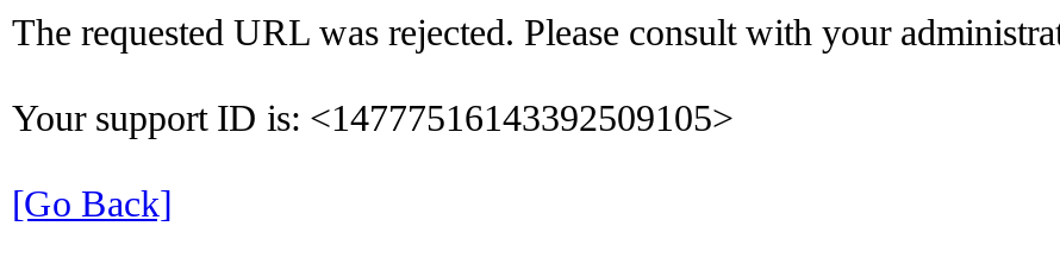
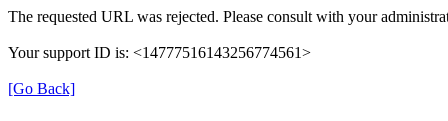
[12,98,734,138] Your support ID is: <14777516143392509105> -> [8,44,311,61] Your support ID is: <14777516143256774561>

